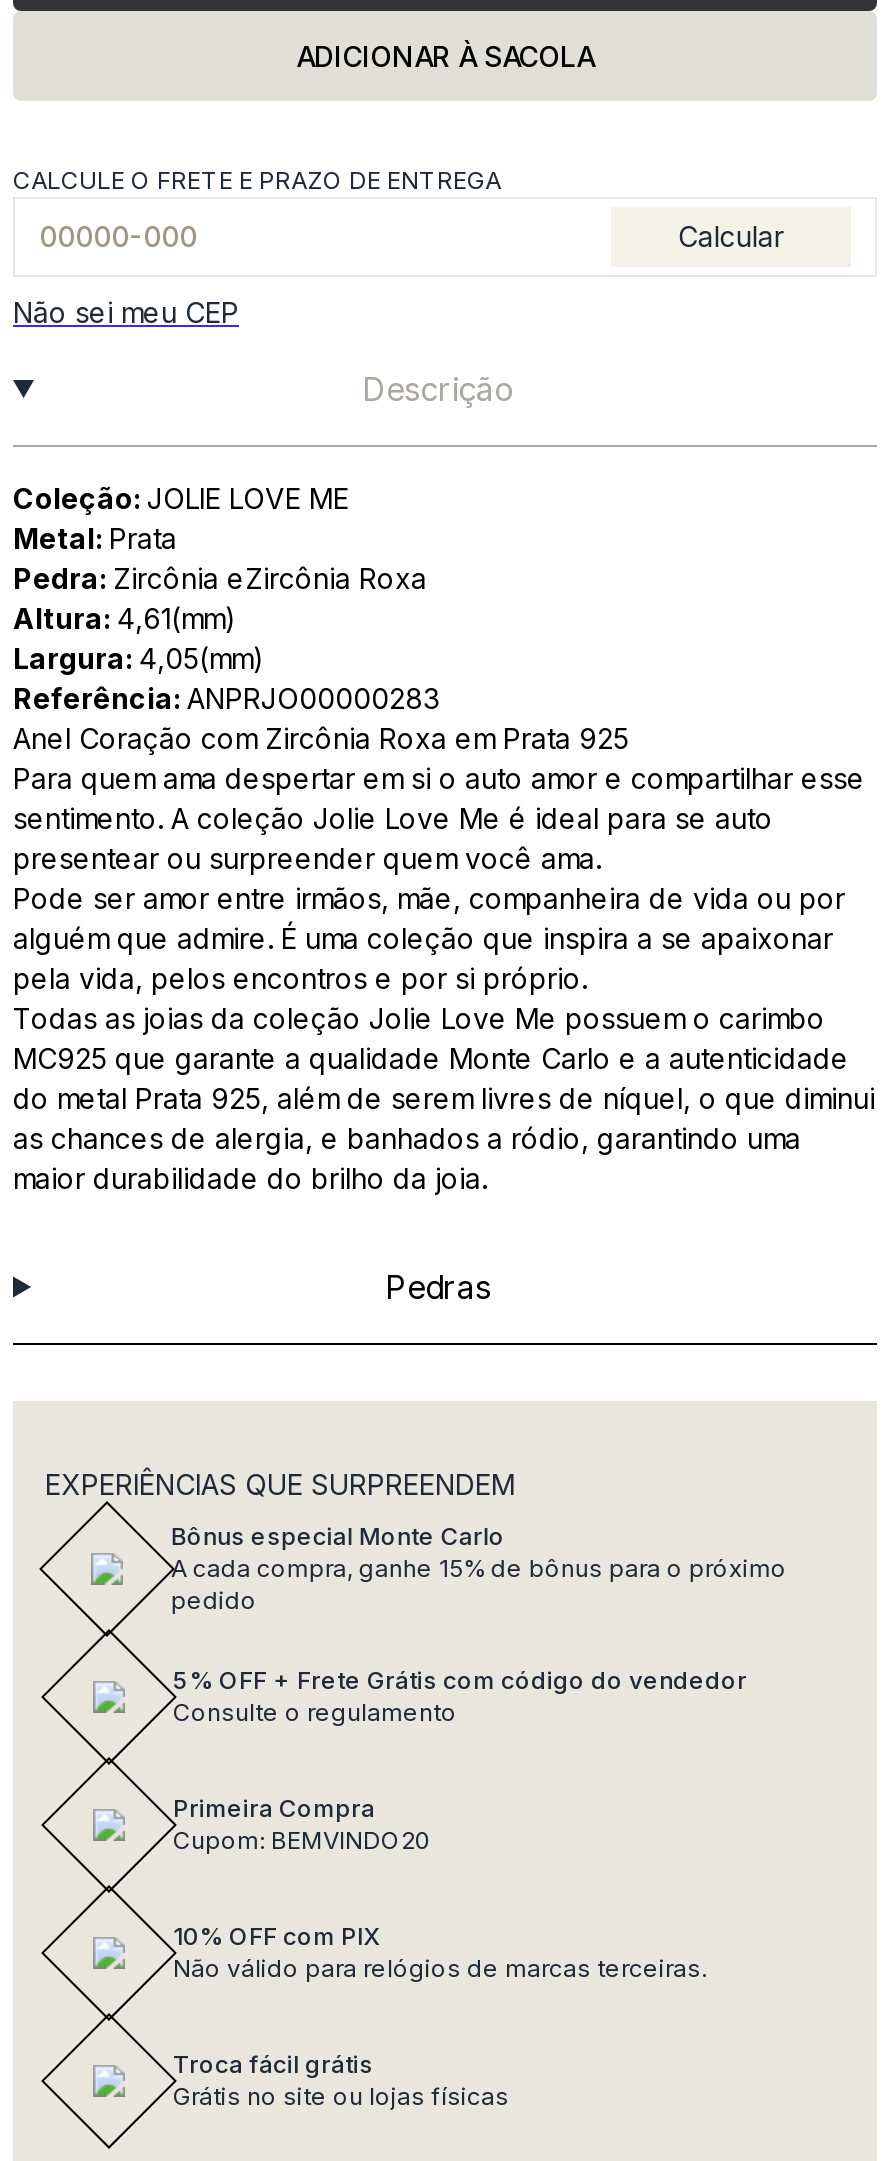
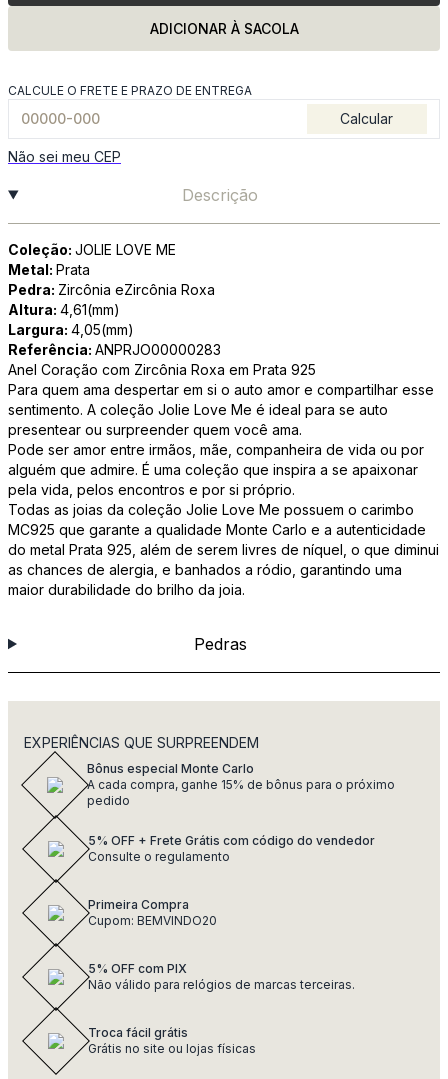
[173,1921,381,1951] 10% OFF com PIX -> [88,961,187,976] 5% OFF com PIX

